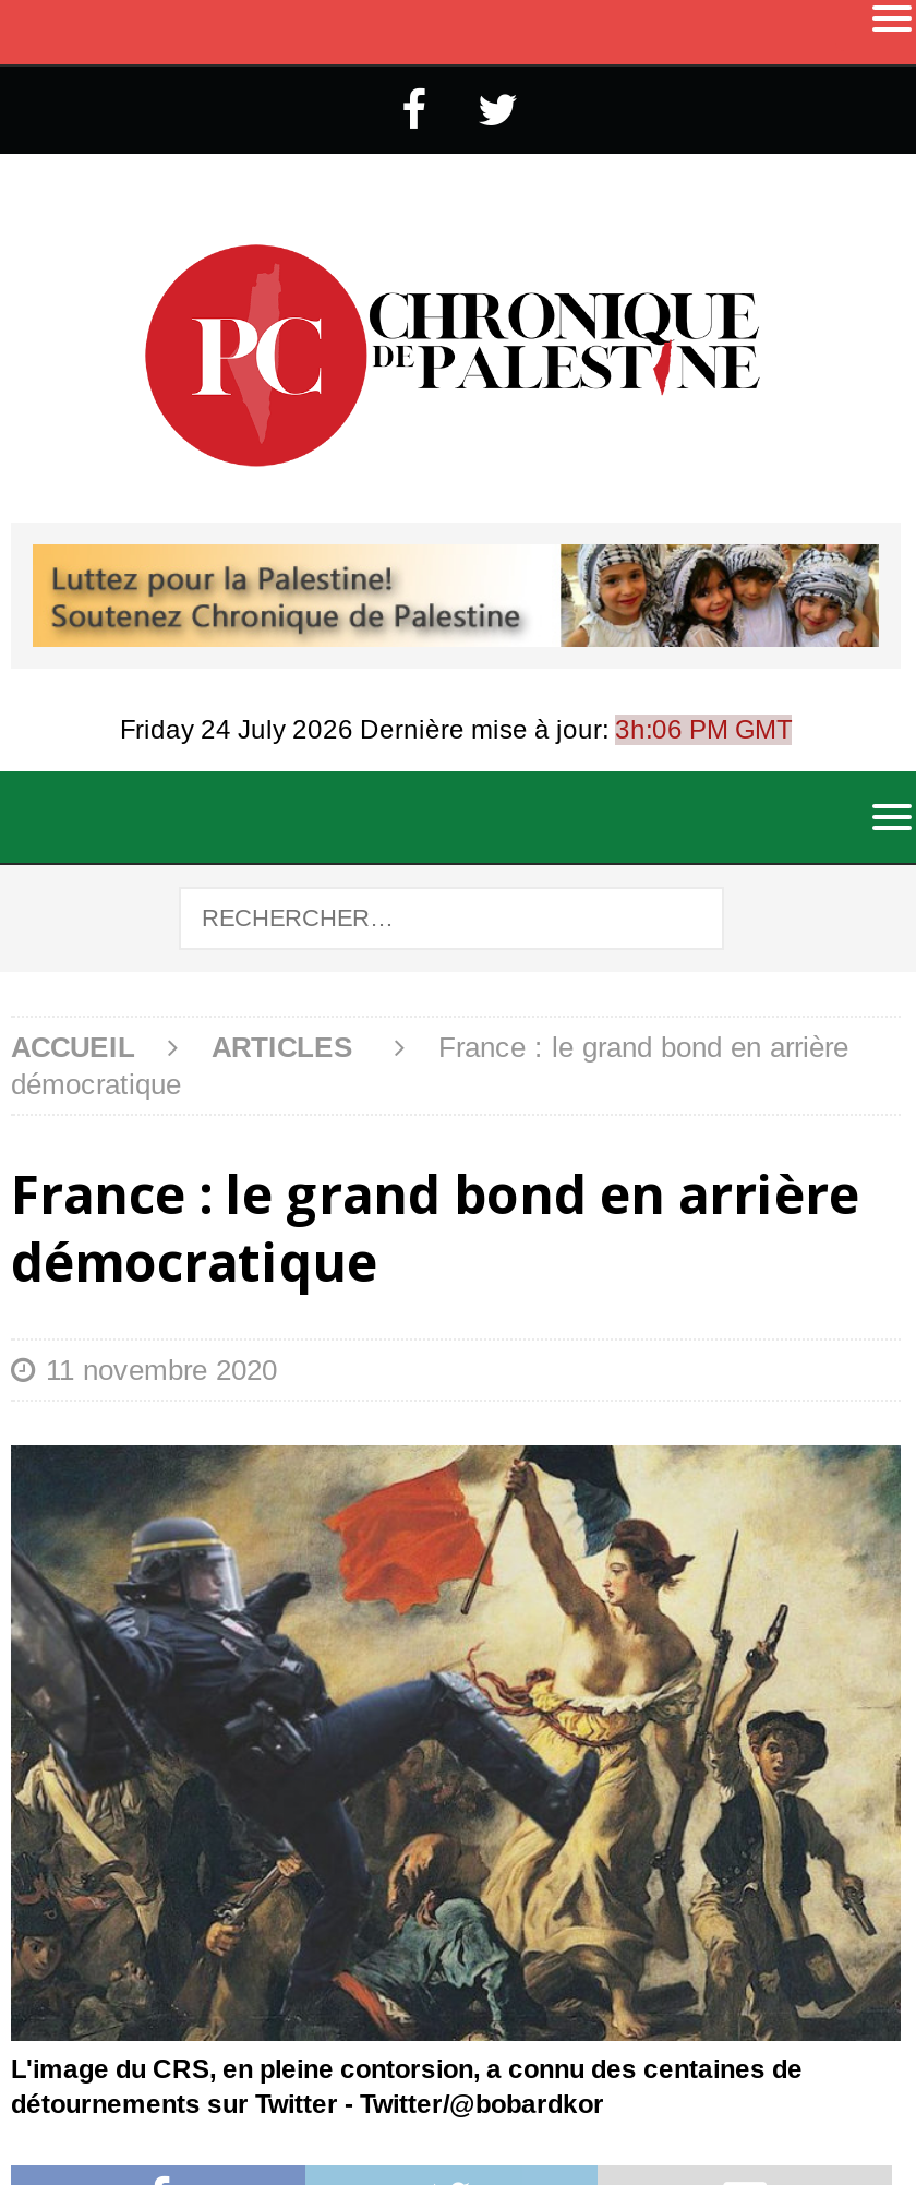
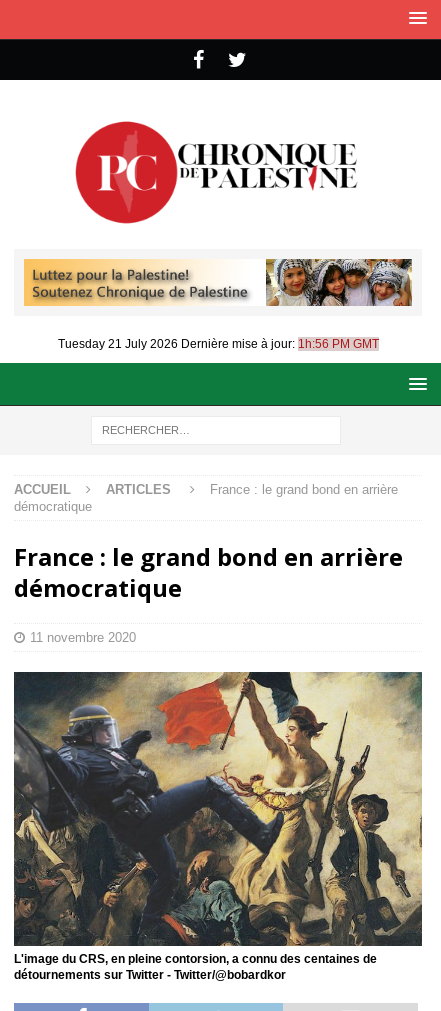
[120,714,792,744] Friday 24 July 2026 Dernière mise à jour: 3h:06 PM GMT -> [57,337,378,351] Tuesday 21 July 2026 Dernière mise à jour: 1h:56 PM GMT

